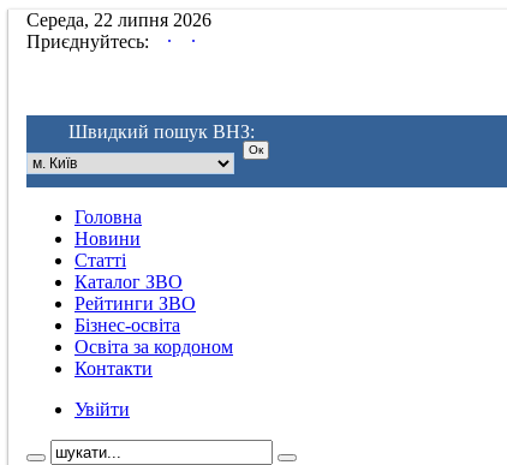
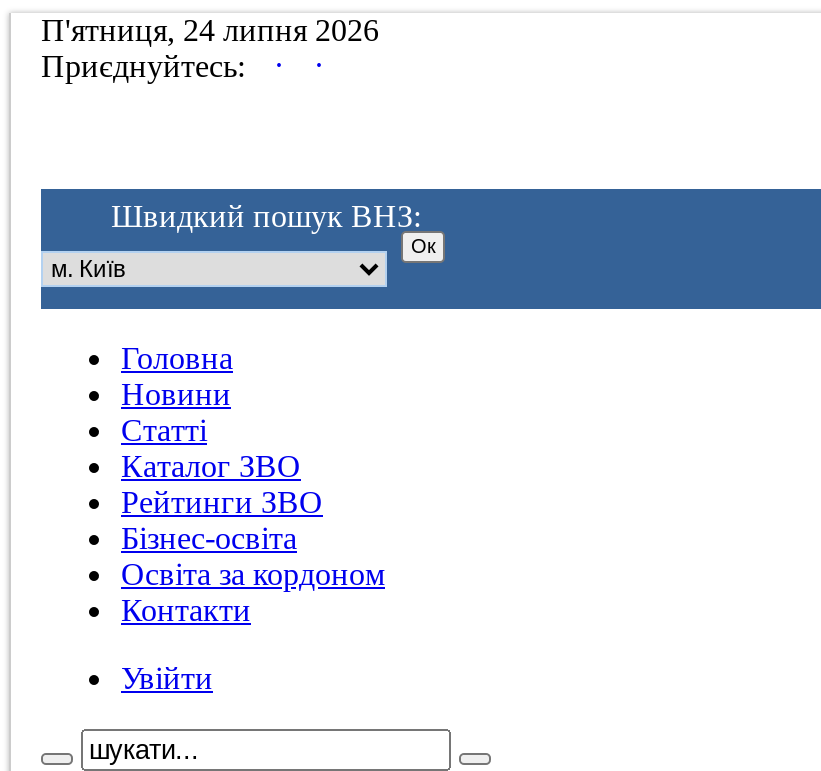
[26,10,211,30] Середа, 22 липня 2026 -> [41,13,379,47] П'ятниця, 24 липня 2026

